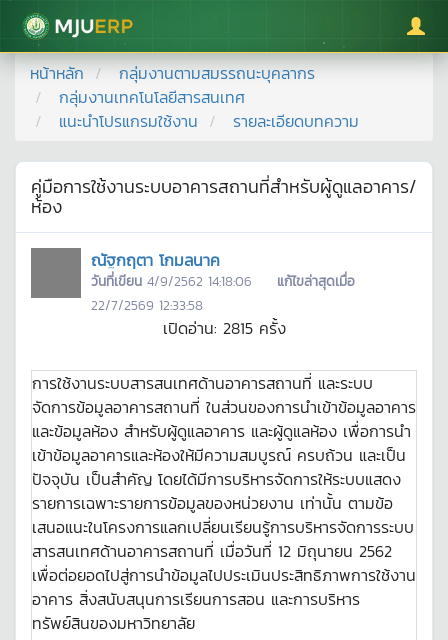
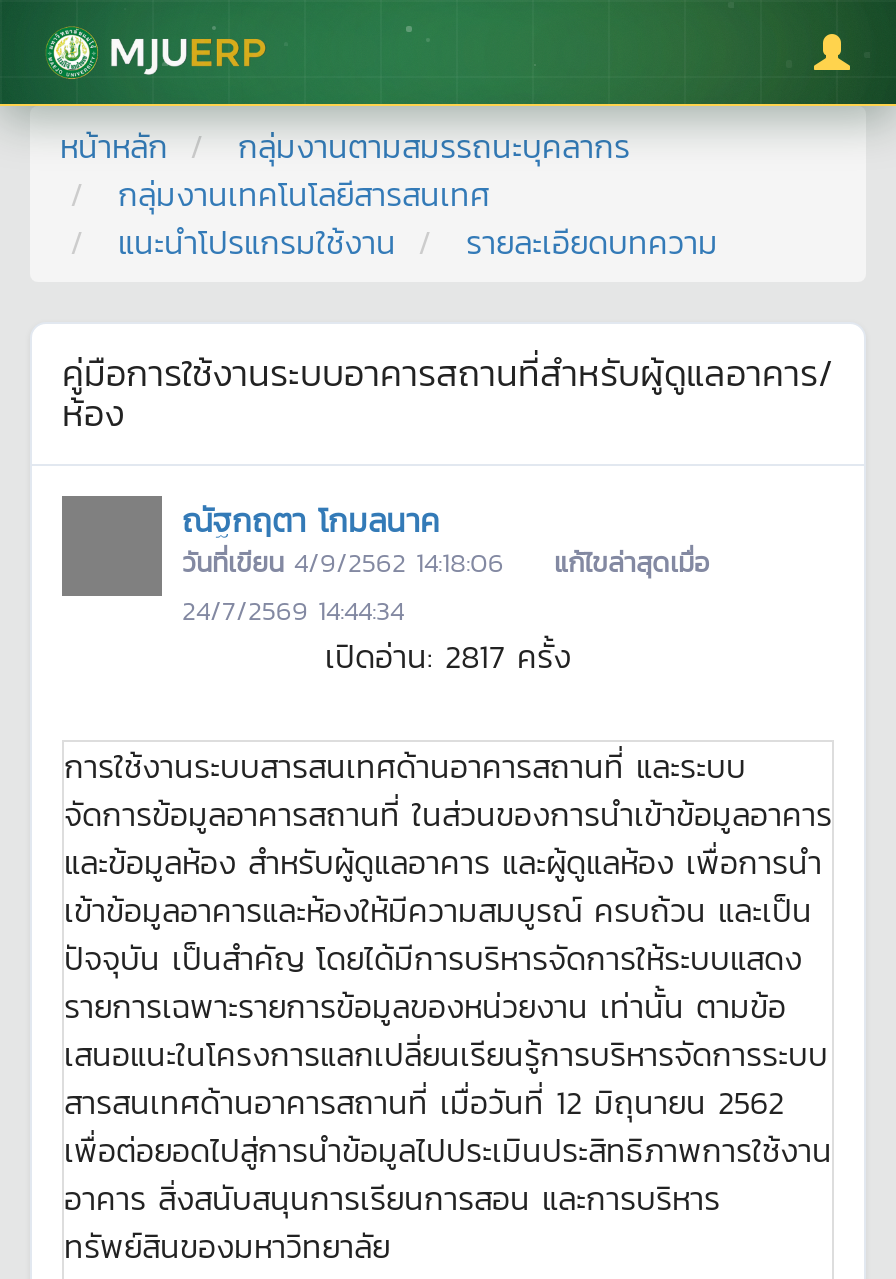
[91,295,203,315] 22/7/2569 12:33:58 -> [182,590,404,630] 24/7/2569 14:44:34
[162,316,285,340] เปิดอ่าน: 2815 ครั้ง -> [325,632,571,680] เปิดอ่าน: 2817 ครั้ง

